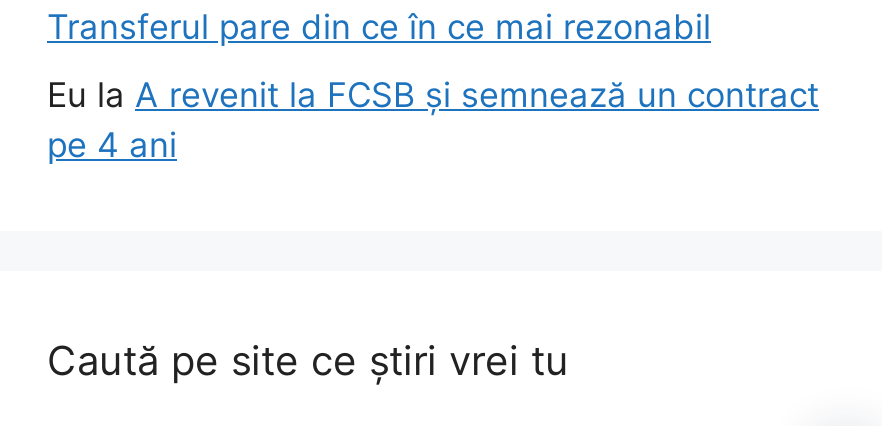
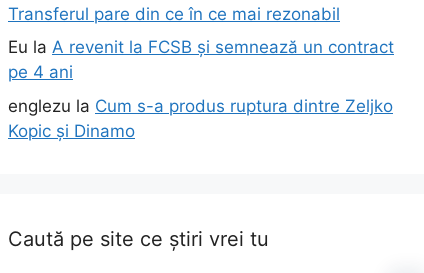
none -> [8,95,393,140] englezu la Cum s-a produs ruptura dintre Zeljko | Kopic și Dinamo

